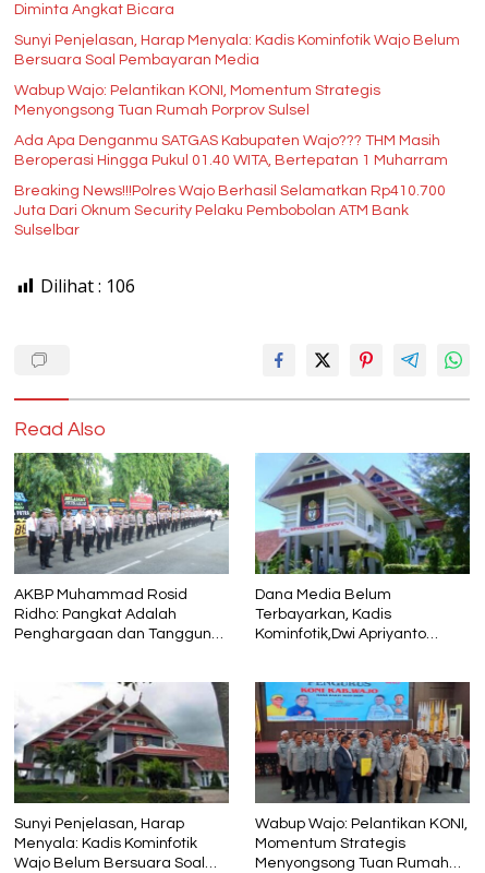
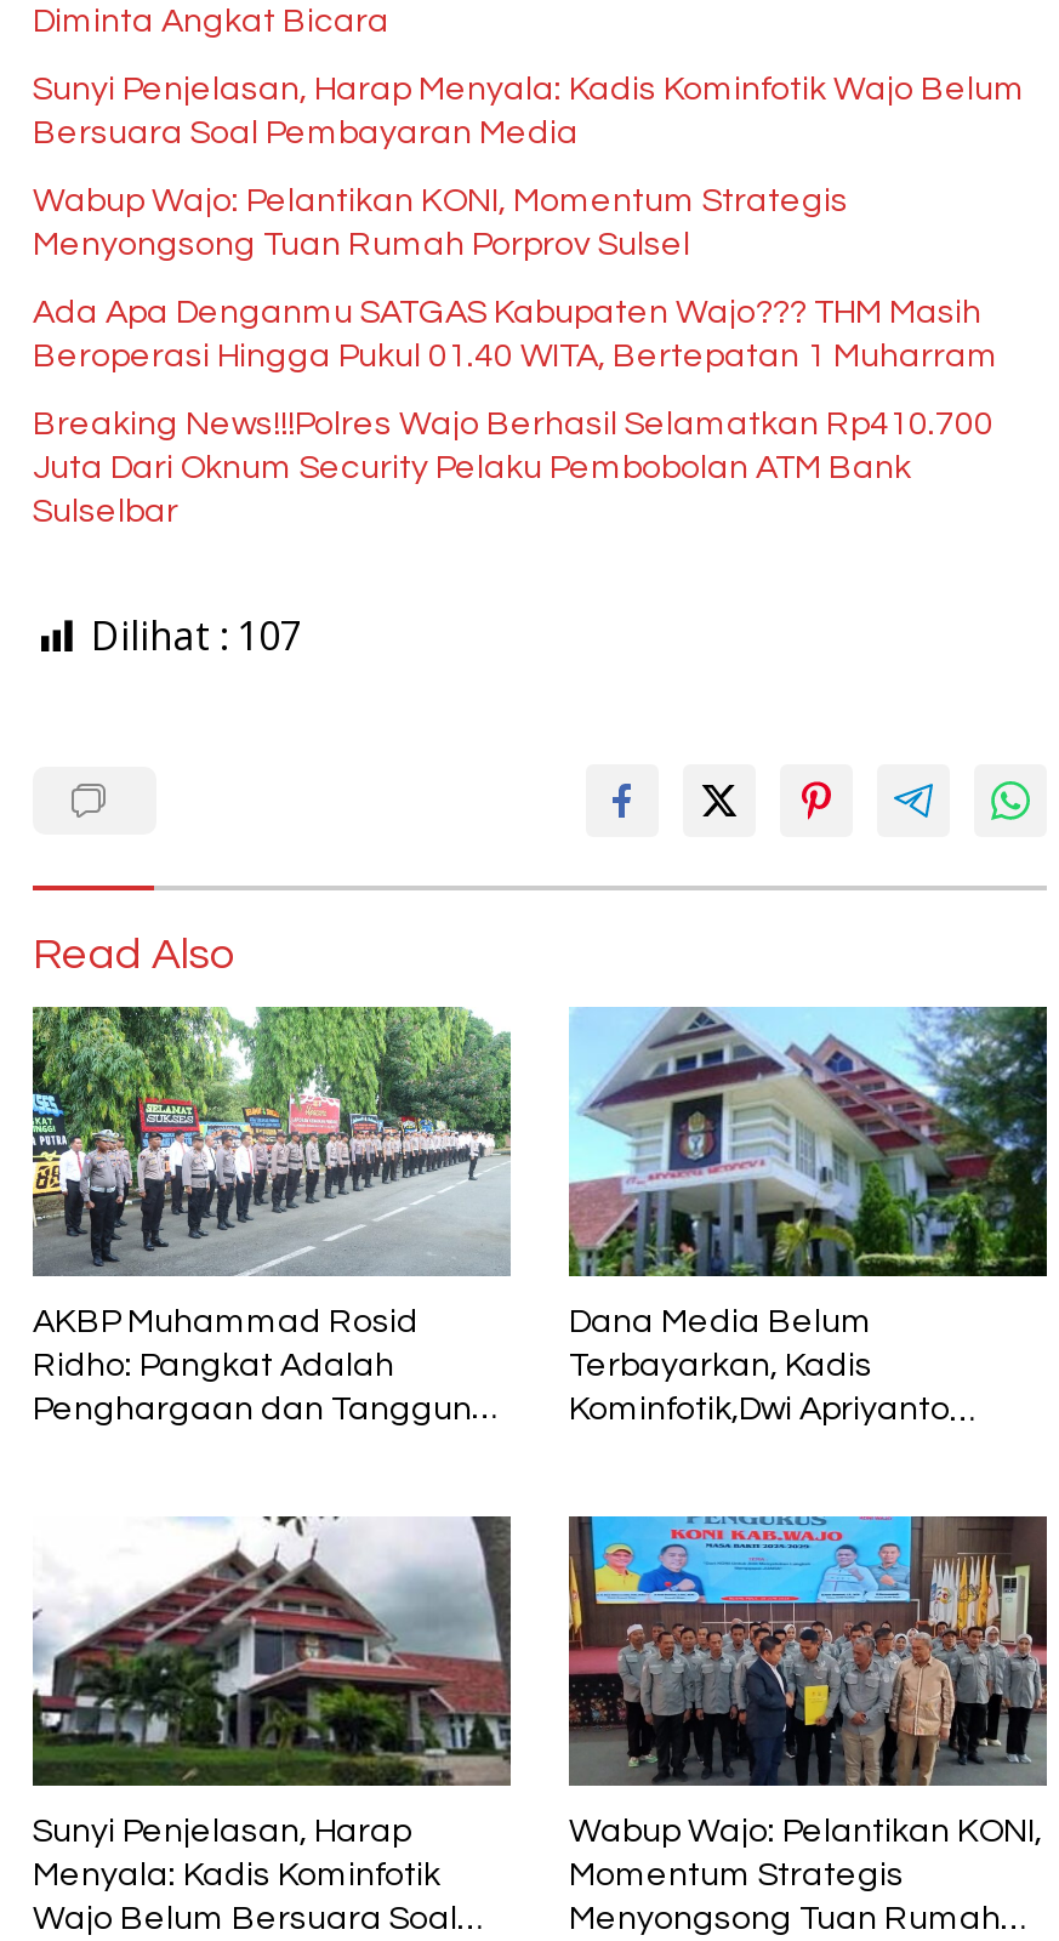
[40,274,135,298] Dilihat : 106 -> [91,610,302,663] Dilihat : 107

